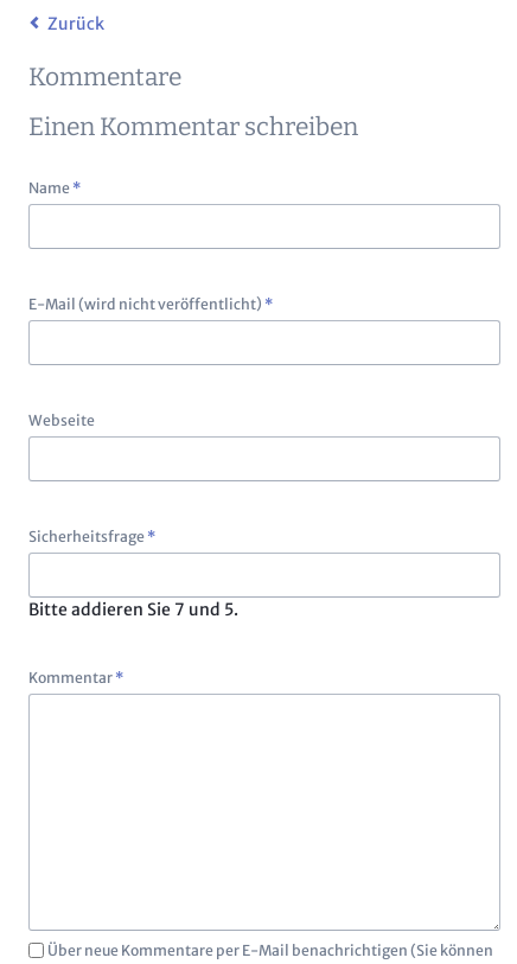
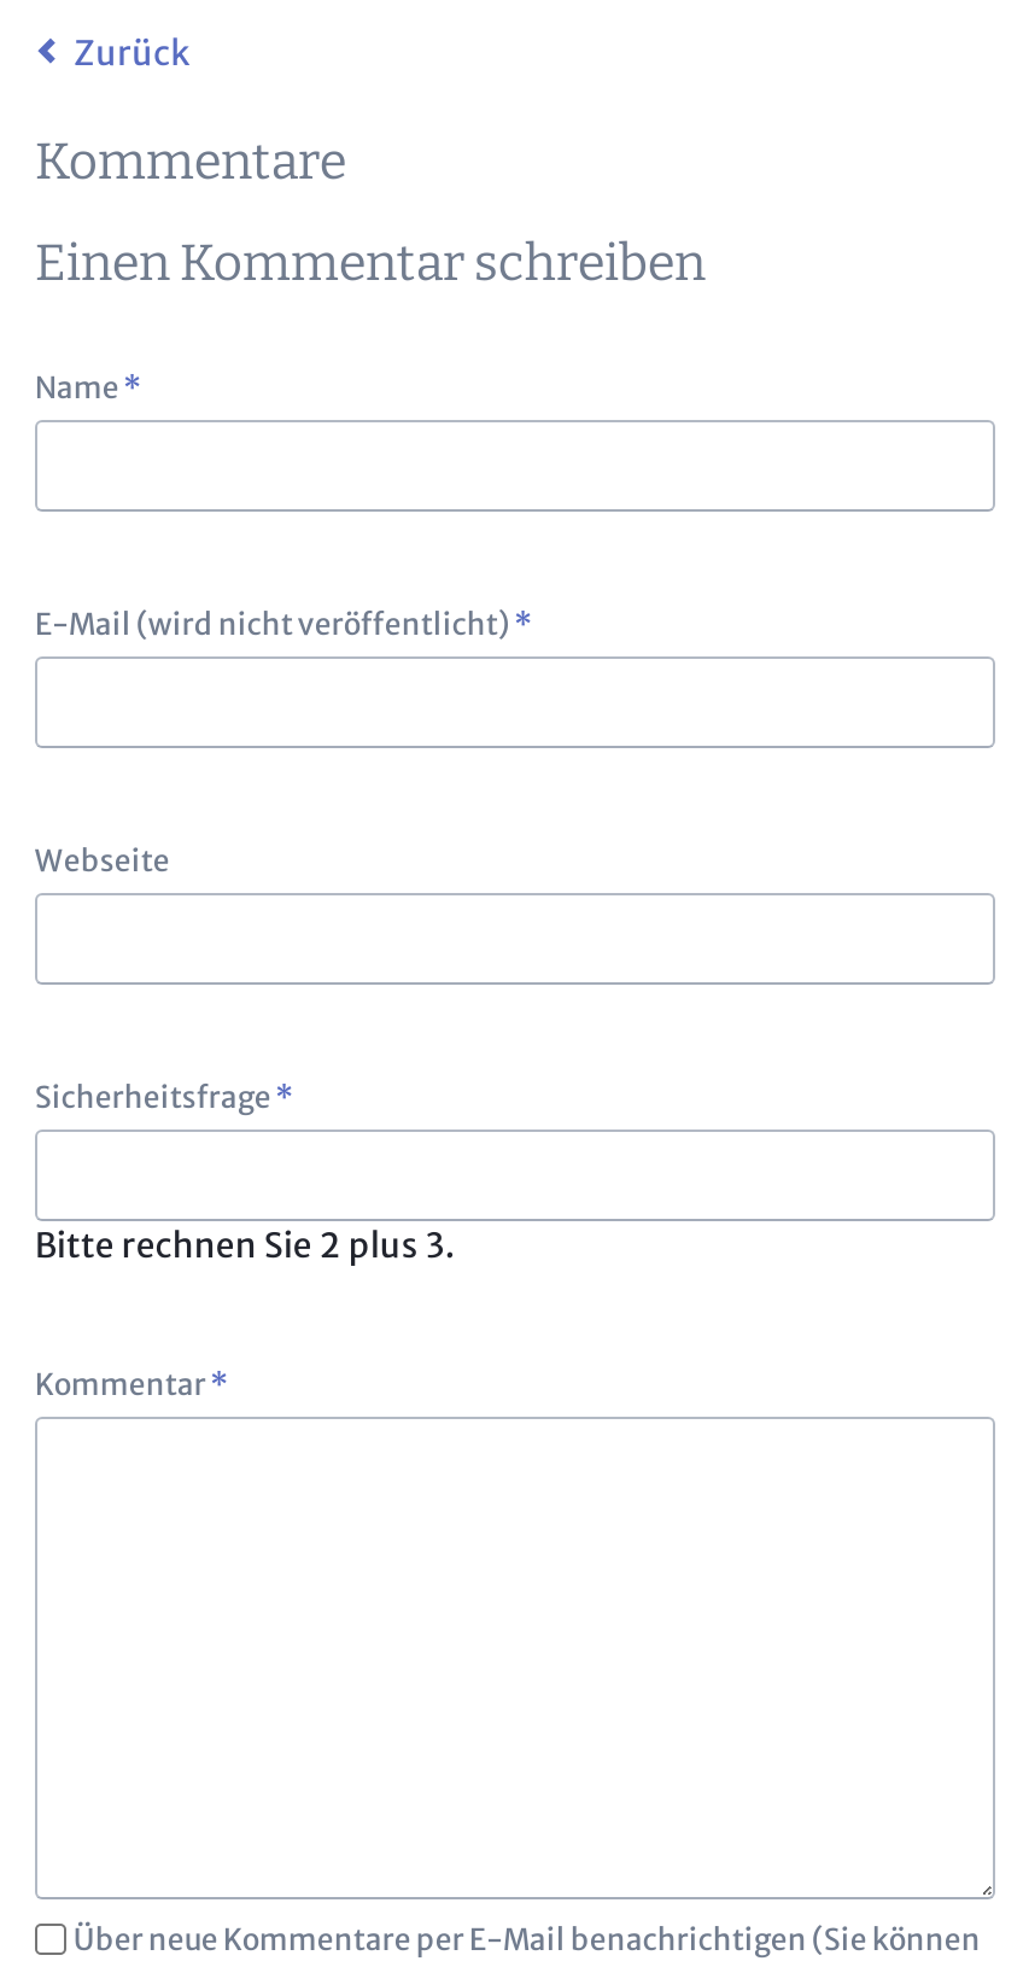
[28,599,238,620] Bitte addieren Sie 7 und 5. -> [35,1224,455,1268] Bitte rechnen Sie 2 plus 3.

